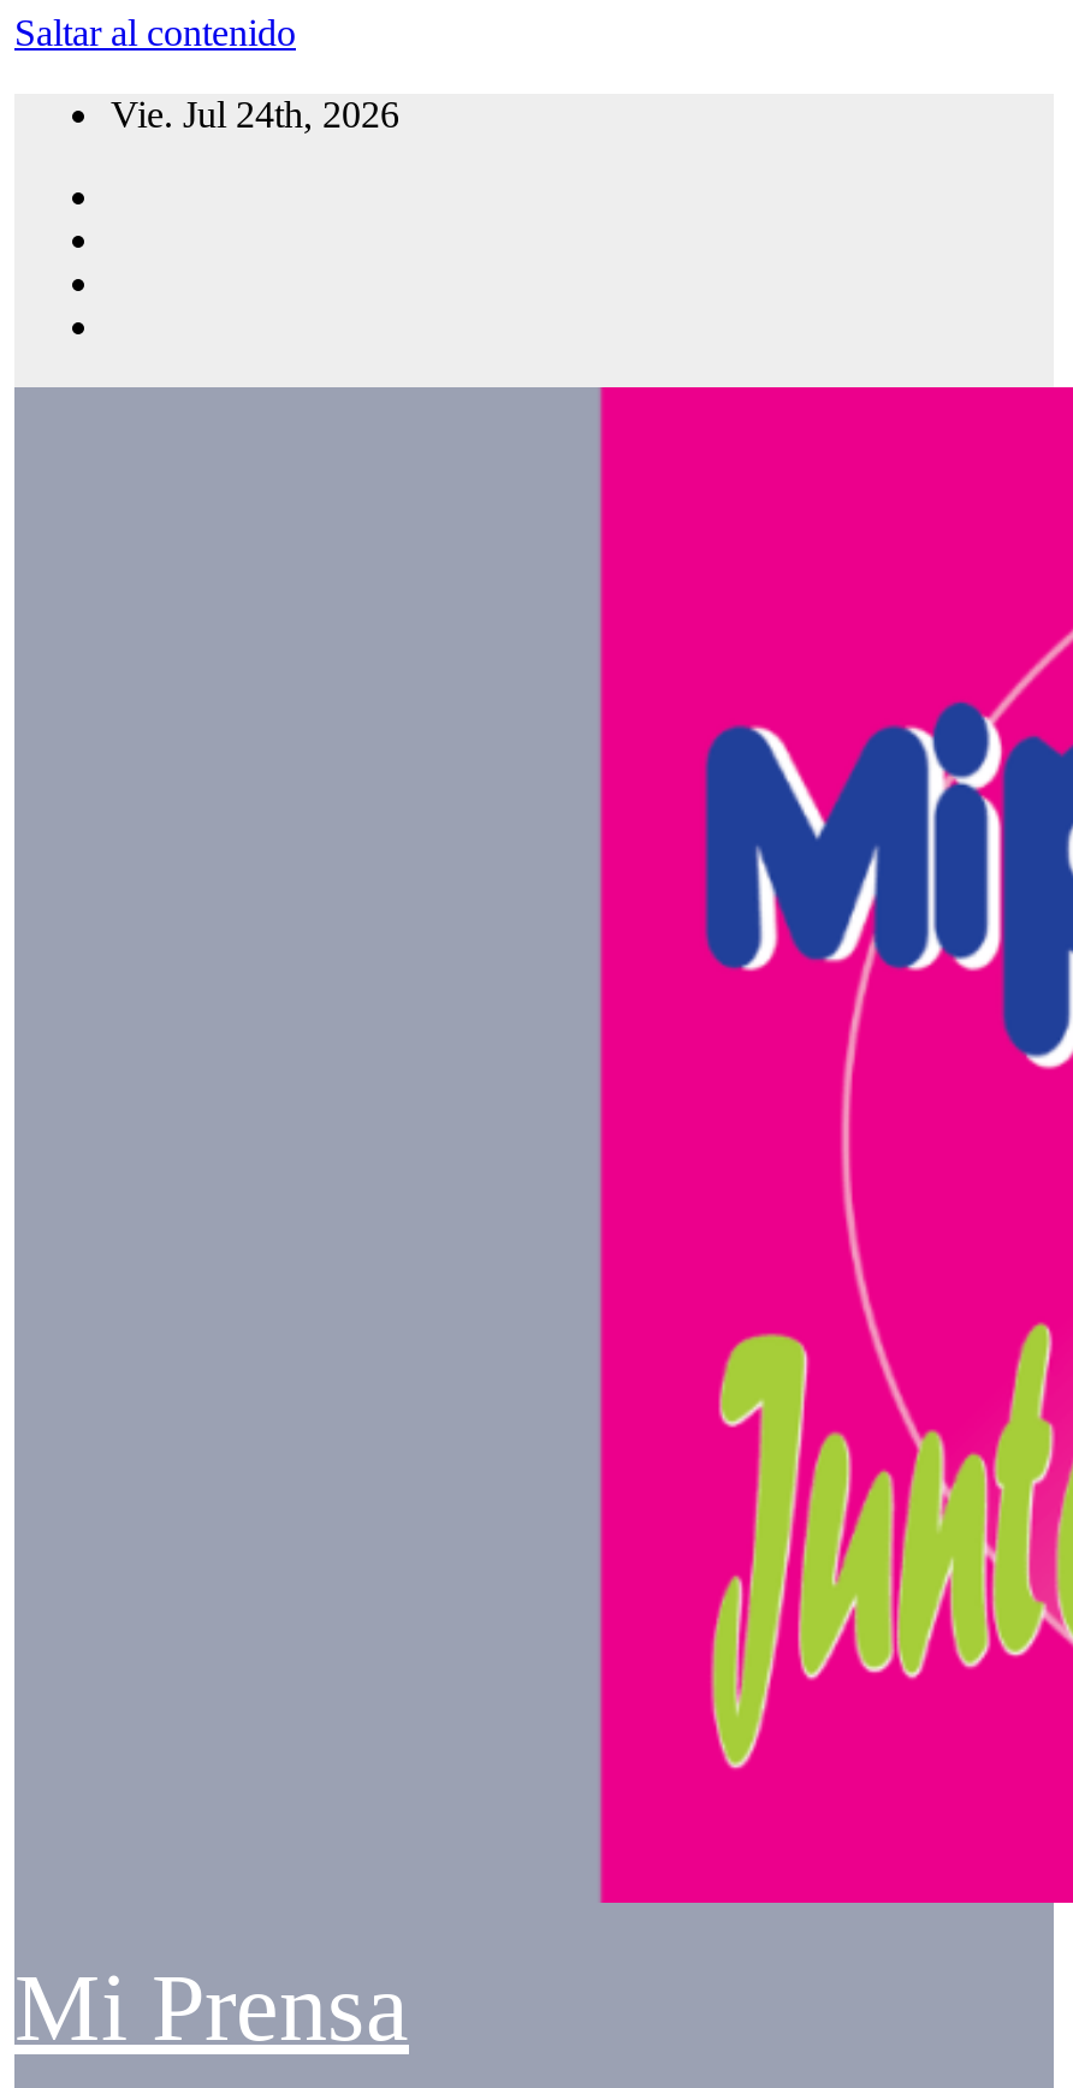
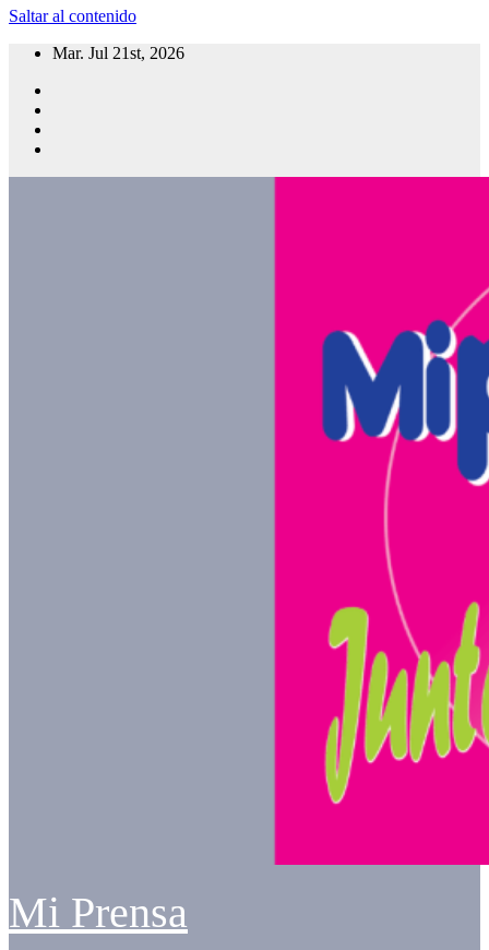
[111,94,399,135] Vie. Jul 24th, 2026 -> [52,44,184,62] Mar. Jul 21st, 2026

